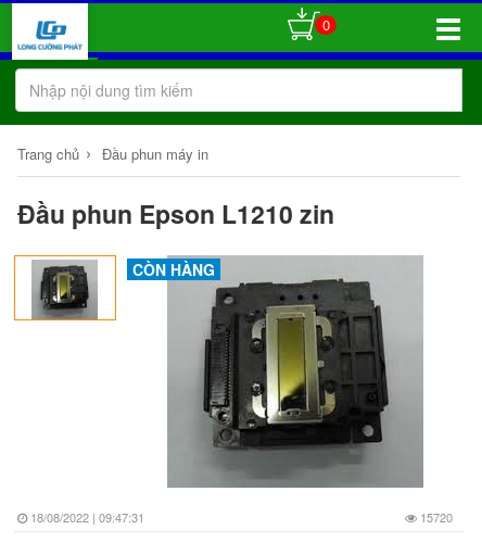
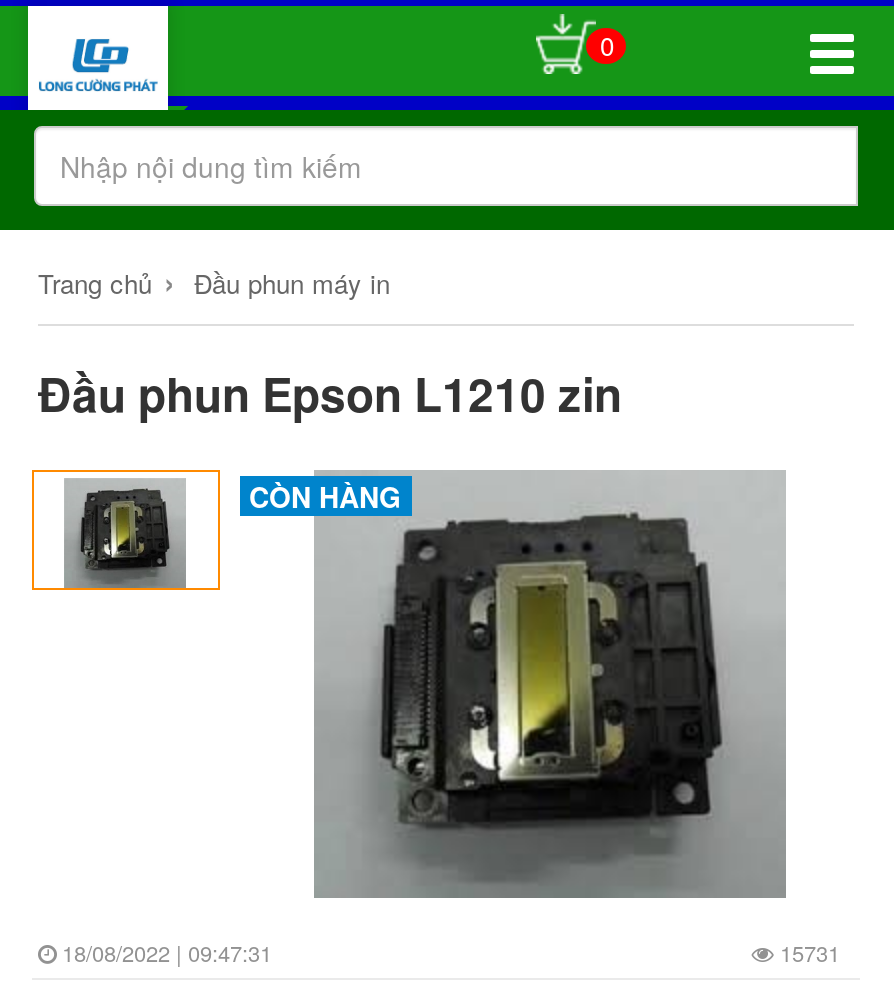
[417,508,453,526] 15720 -> [774,936,840,968] 15731

